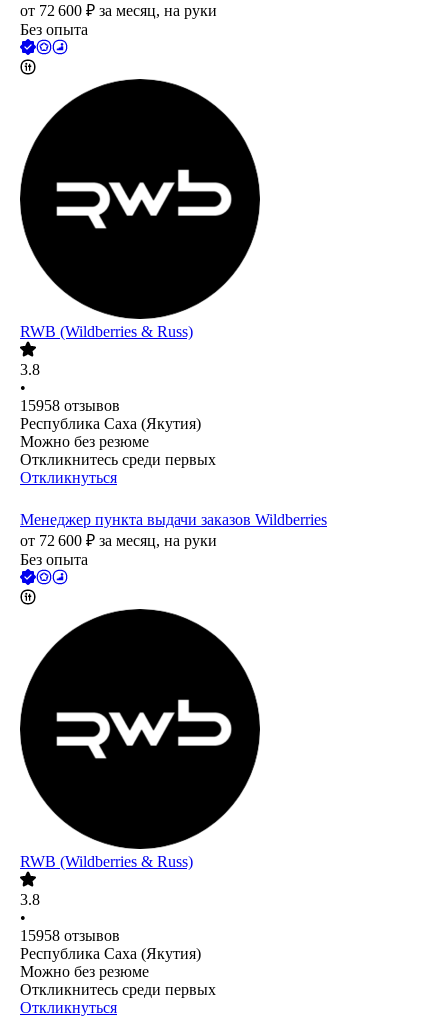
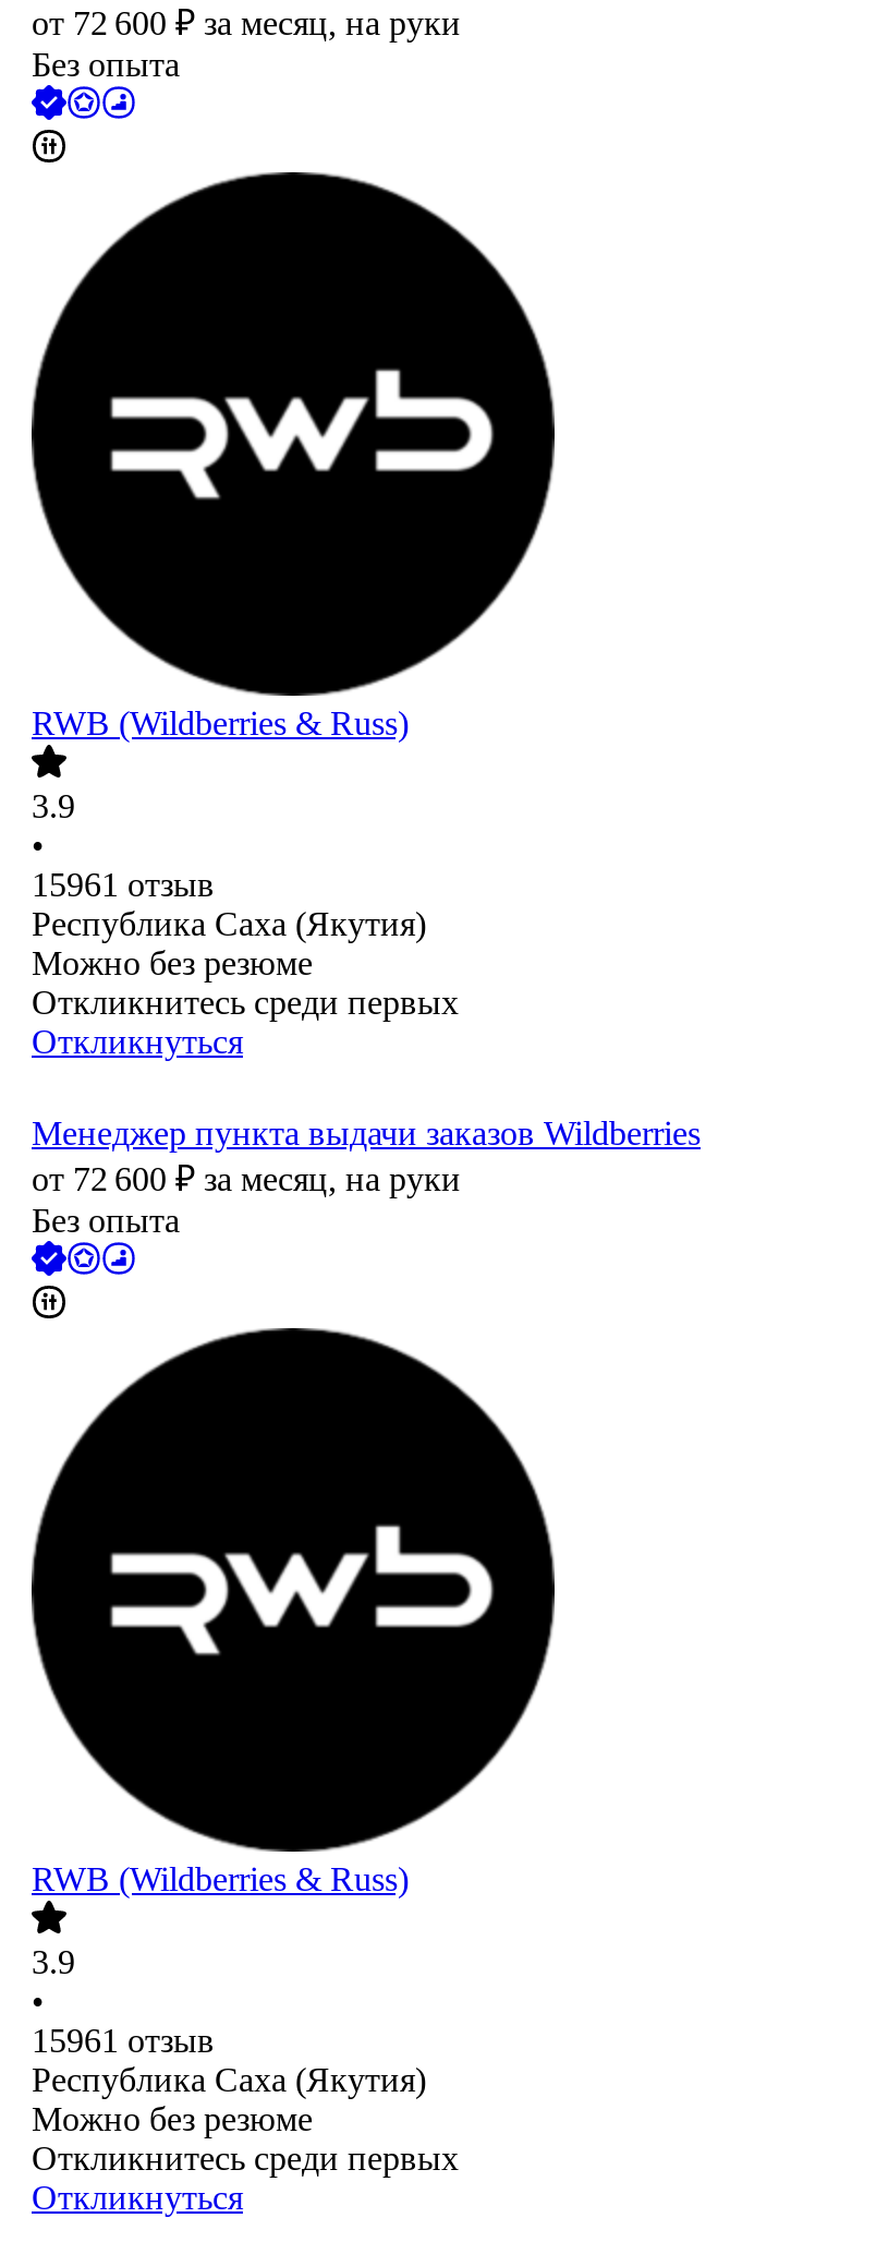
[20,361,40,378] 3.8 -> [32,788,75,825] 3.9
[20,397,120,414] 15958 отзывов -> [32,867,215,904] 15961 отзыв
[20,891,40,908] 3.8 -> [32,1944,75,1981] 3.9
[20,927,120,944] 15958 отзывов -> [32,2023,215,2060] 15961 отзыв

